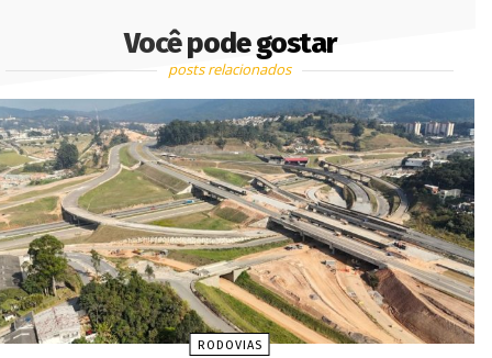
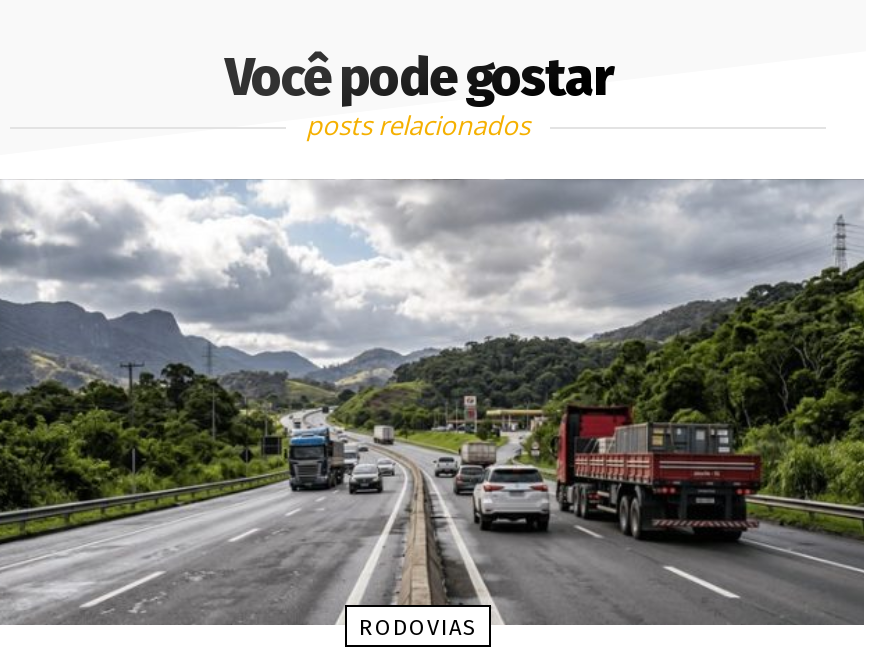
[3,99,476,345] [image] -> [6,178,866,626] [image]

